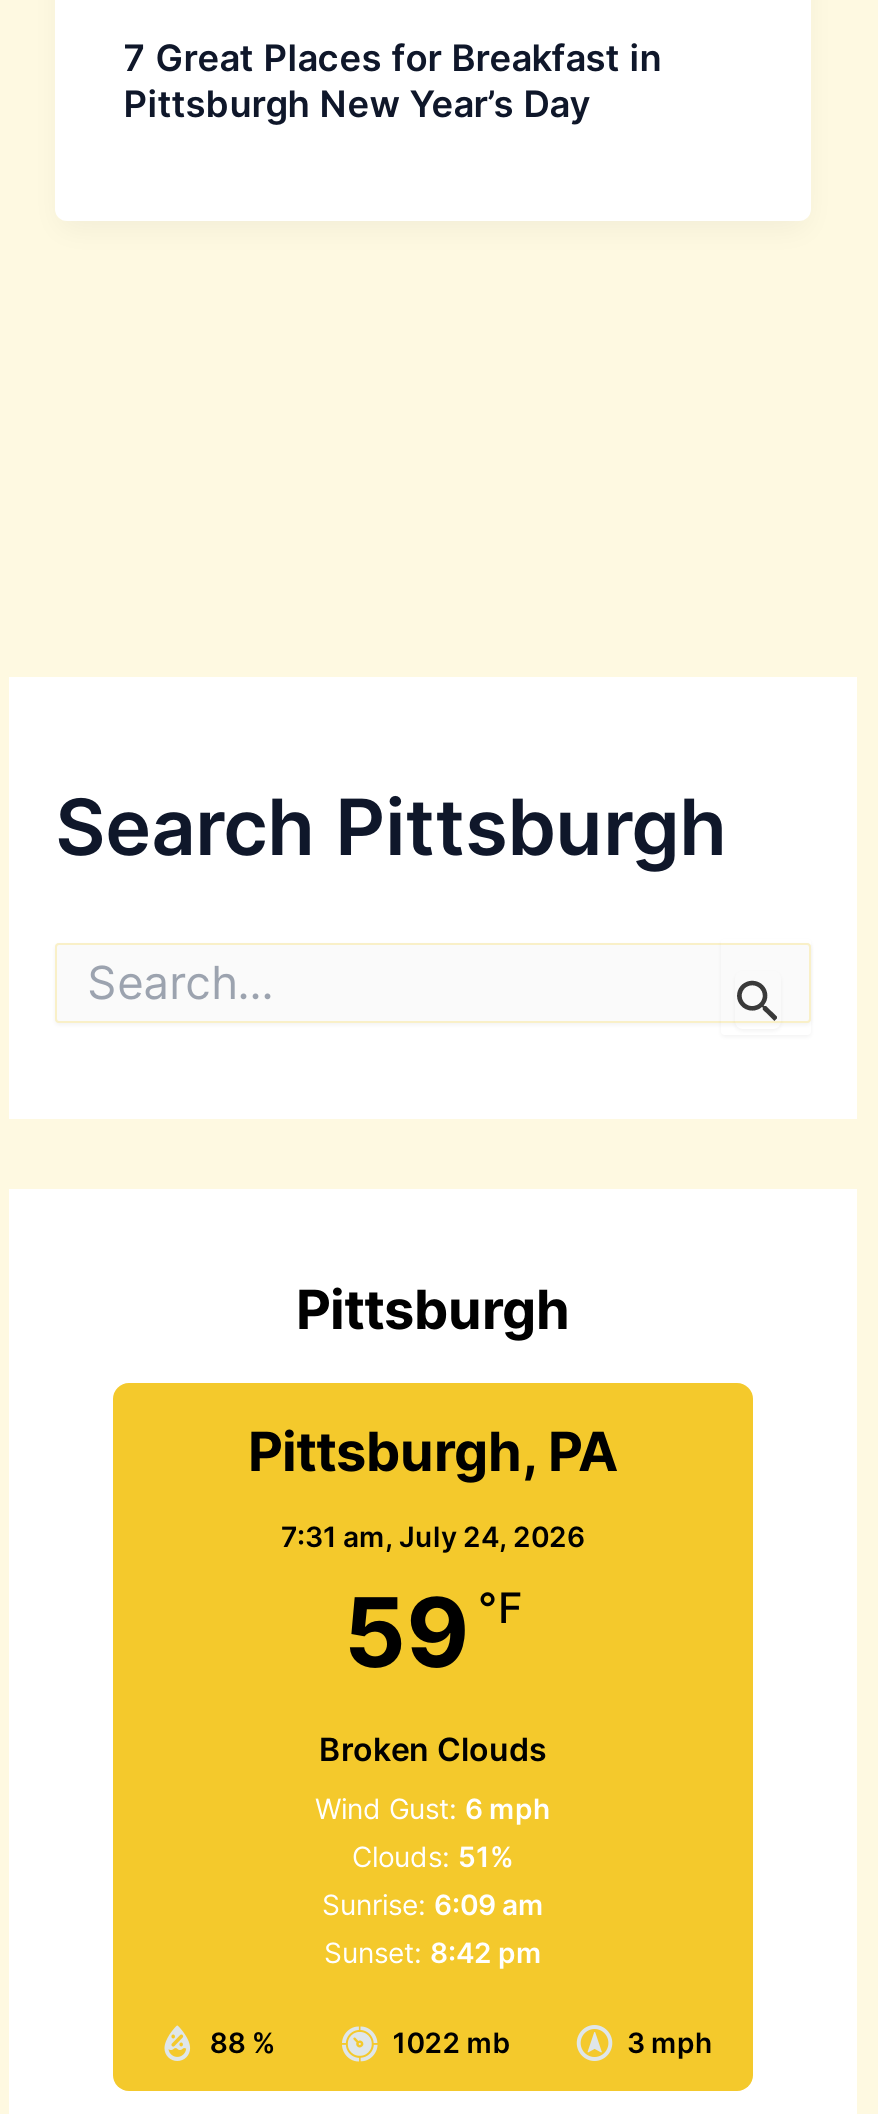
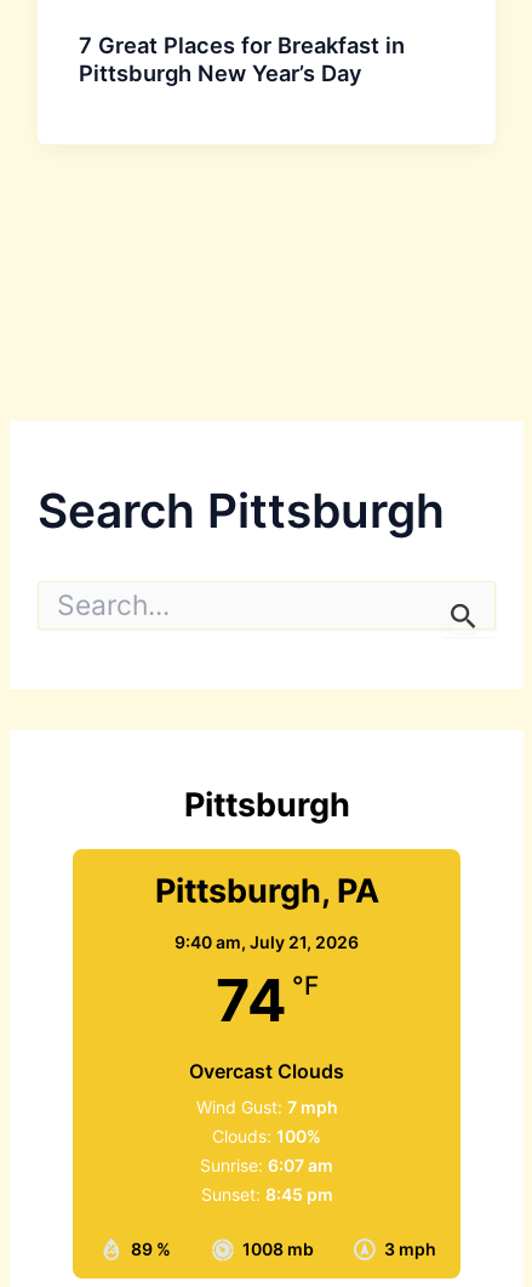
[281,1519,585,1553] 7:31 am, July 24, 2026 -> [175,931,359,952] 9:40 am, July 21, 2026
[344,1573,522,1691] 59 °F -> [215,964,318,1035] 74 °F
[319,1729,547,1769] Broken Clouds -> [189,1058,344,1083] Overcast Clouds
[315,1791,551,1825] Wind Gust: 6 mph -> [196,1096,337,1117] Wind Gust: 7 mph
[352,1839,514,1873] Clouds: 51% -> [212,1125,321,1146] Clouds: 100%
[322,1887,544,1921] Sunrise: 6:09 am -> [200,1154,333,1175] Sunrise: 6:07 am
[324,1935,542,1969] Sunset: 8:42 pm -> [201,1183,333,1204] Sunset: 8:45 pm
[210,2025,276,2059] 88 % -> [131,1238,171,1259] 89 %
[392,2025,510,2059] 1022 mb -> [242,1238,314,1259] 1008 mb

